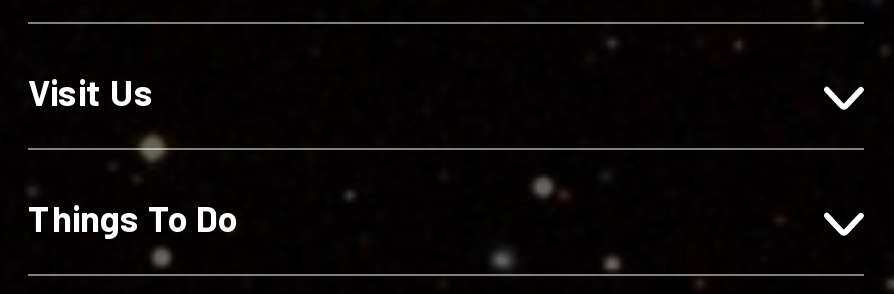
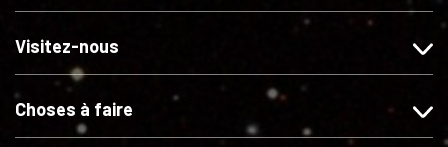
[28,71,154,115] Visit Us -> [15,35,119,57] Visitez-nous
[28,197,238,241] Things To Do -> [15,98,133,120] Choses à faire

